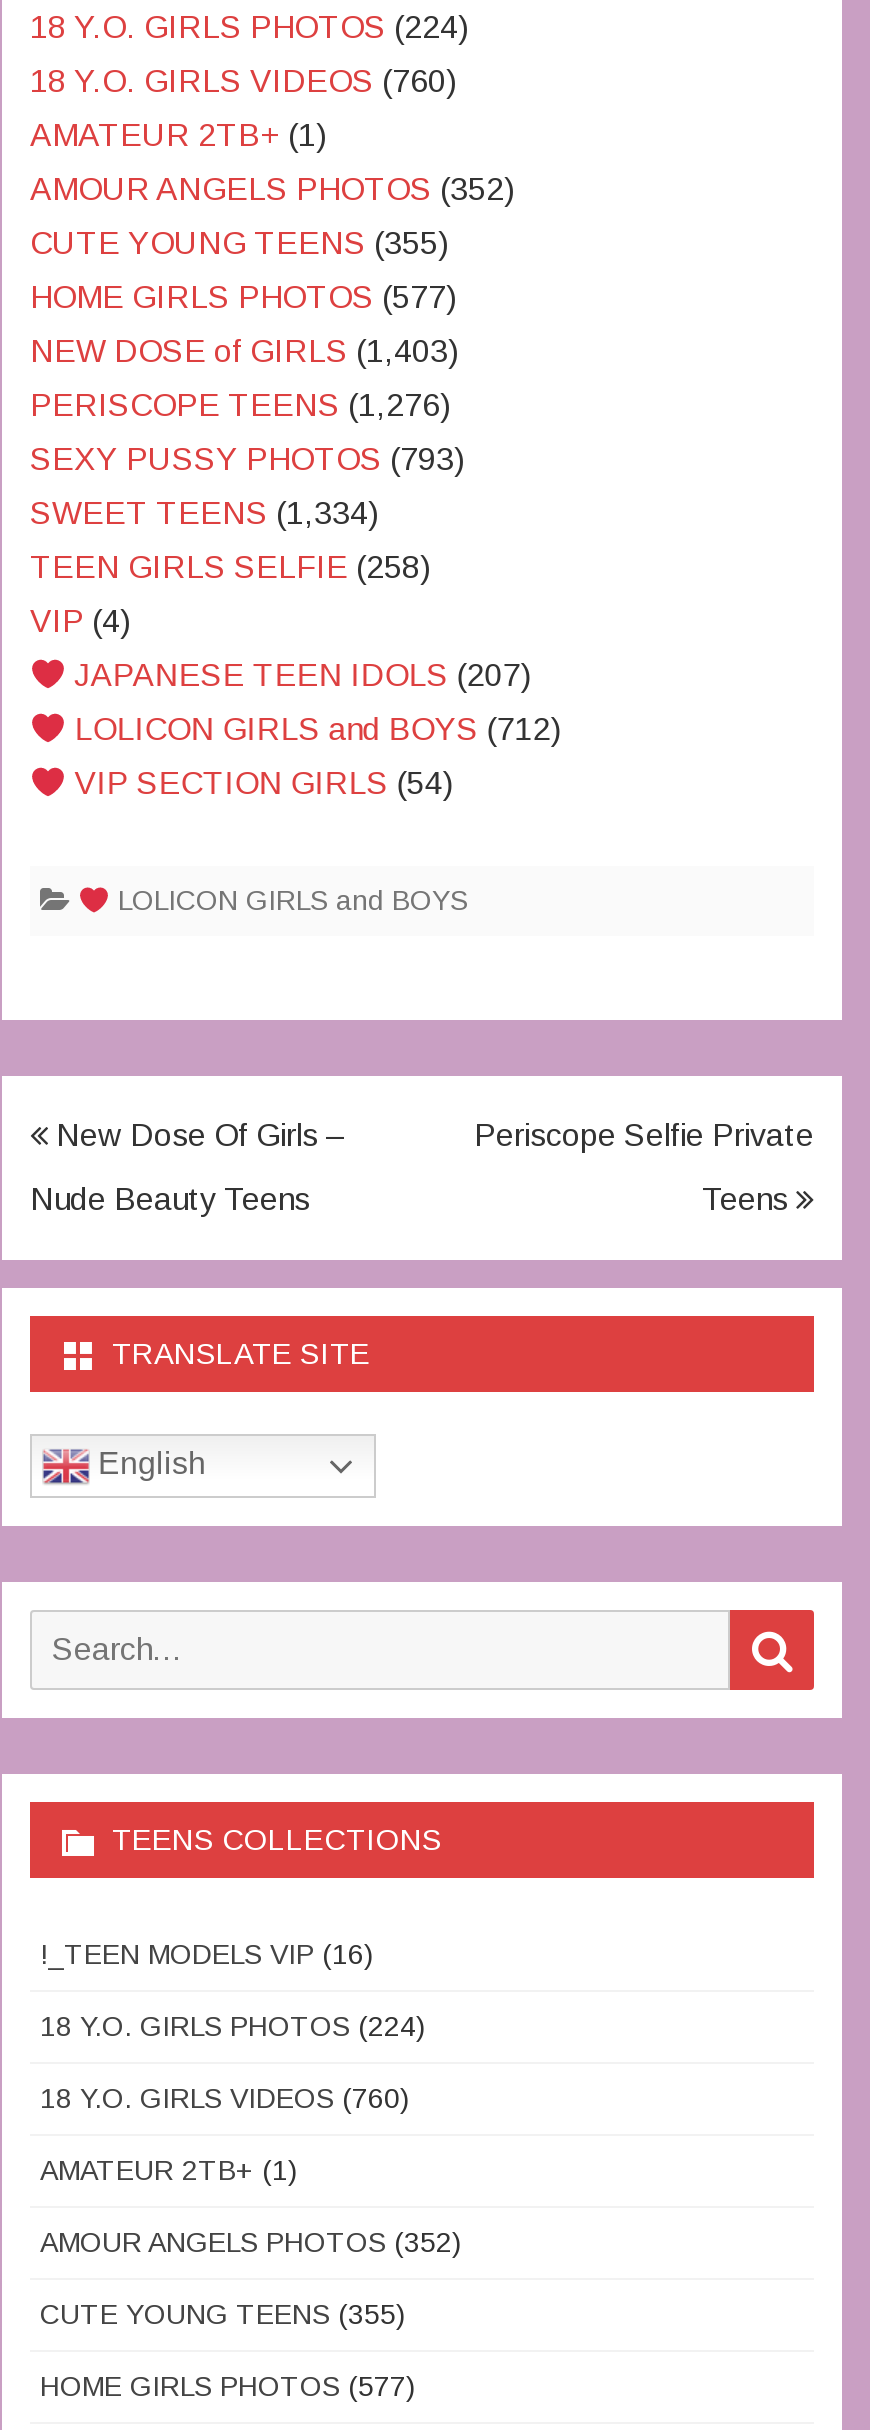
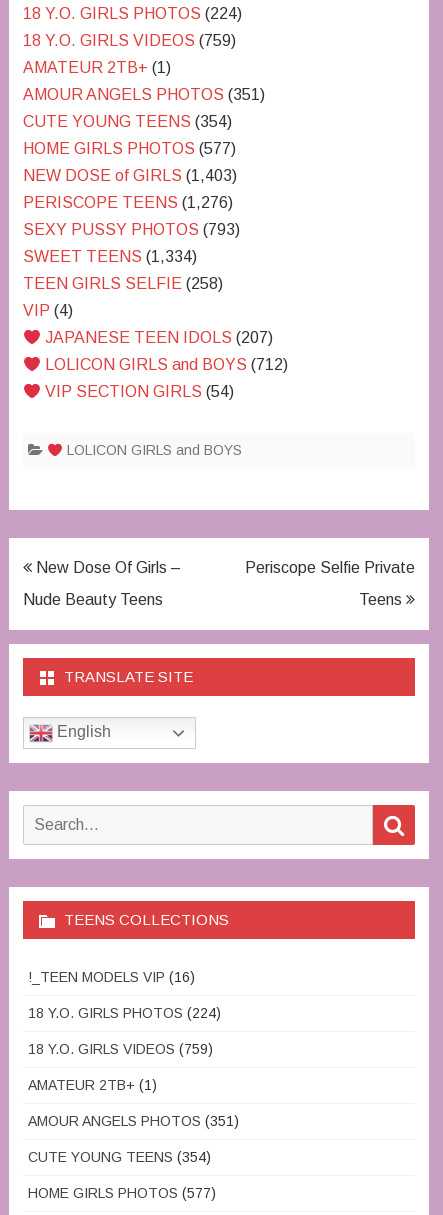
[30,65,456,99] 18 Y.O. GIRLS VIDEOS (760) -> [23,32,236,49] 18 Y.O. GIRLS VIDEOS (759)
[30,173,514,207] AMOUR ANGELS PHOTOS (352) -> [23,86,265,103] AMOUR ANGELS PHOTOS (351)
[30,227,448,261] CUTE YOUNG TEENS (355) -> [23,113,232,130] CUTE YOUNG TEENS (354)
[40,2083,410,2115] 18 Y.O. GIRLS VIDEOS (760) -> [28,1041,213,1057] 18 Y.O. GIRLS VIDEOS (759)
[40,2227,462,2259] AMOUR ANGELS PHOTOS (352) -> [28,1113,239,1129] AMOUR ANGELS PHOTOS (351)
[40,2299,406,2331] CUTE YOUNG TEENS (355) -> [28,1149,211,1165] CUTE YOUNG TEENS (354)

